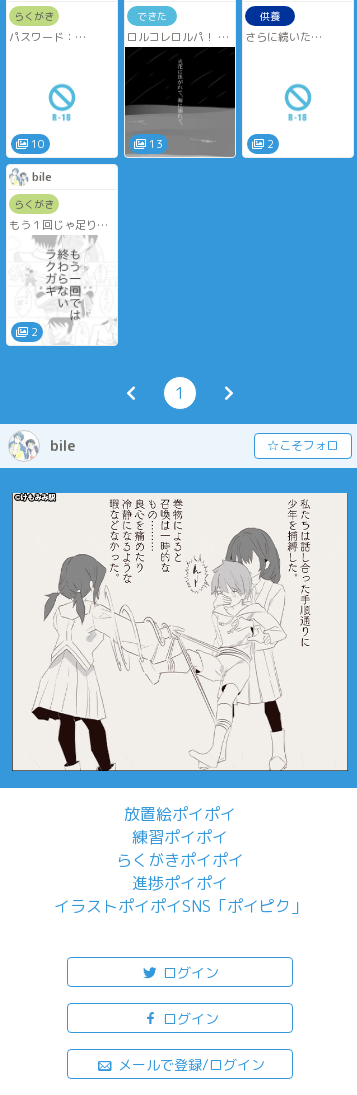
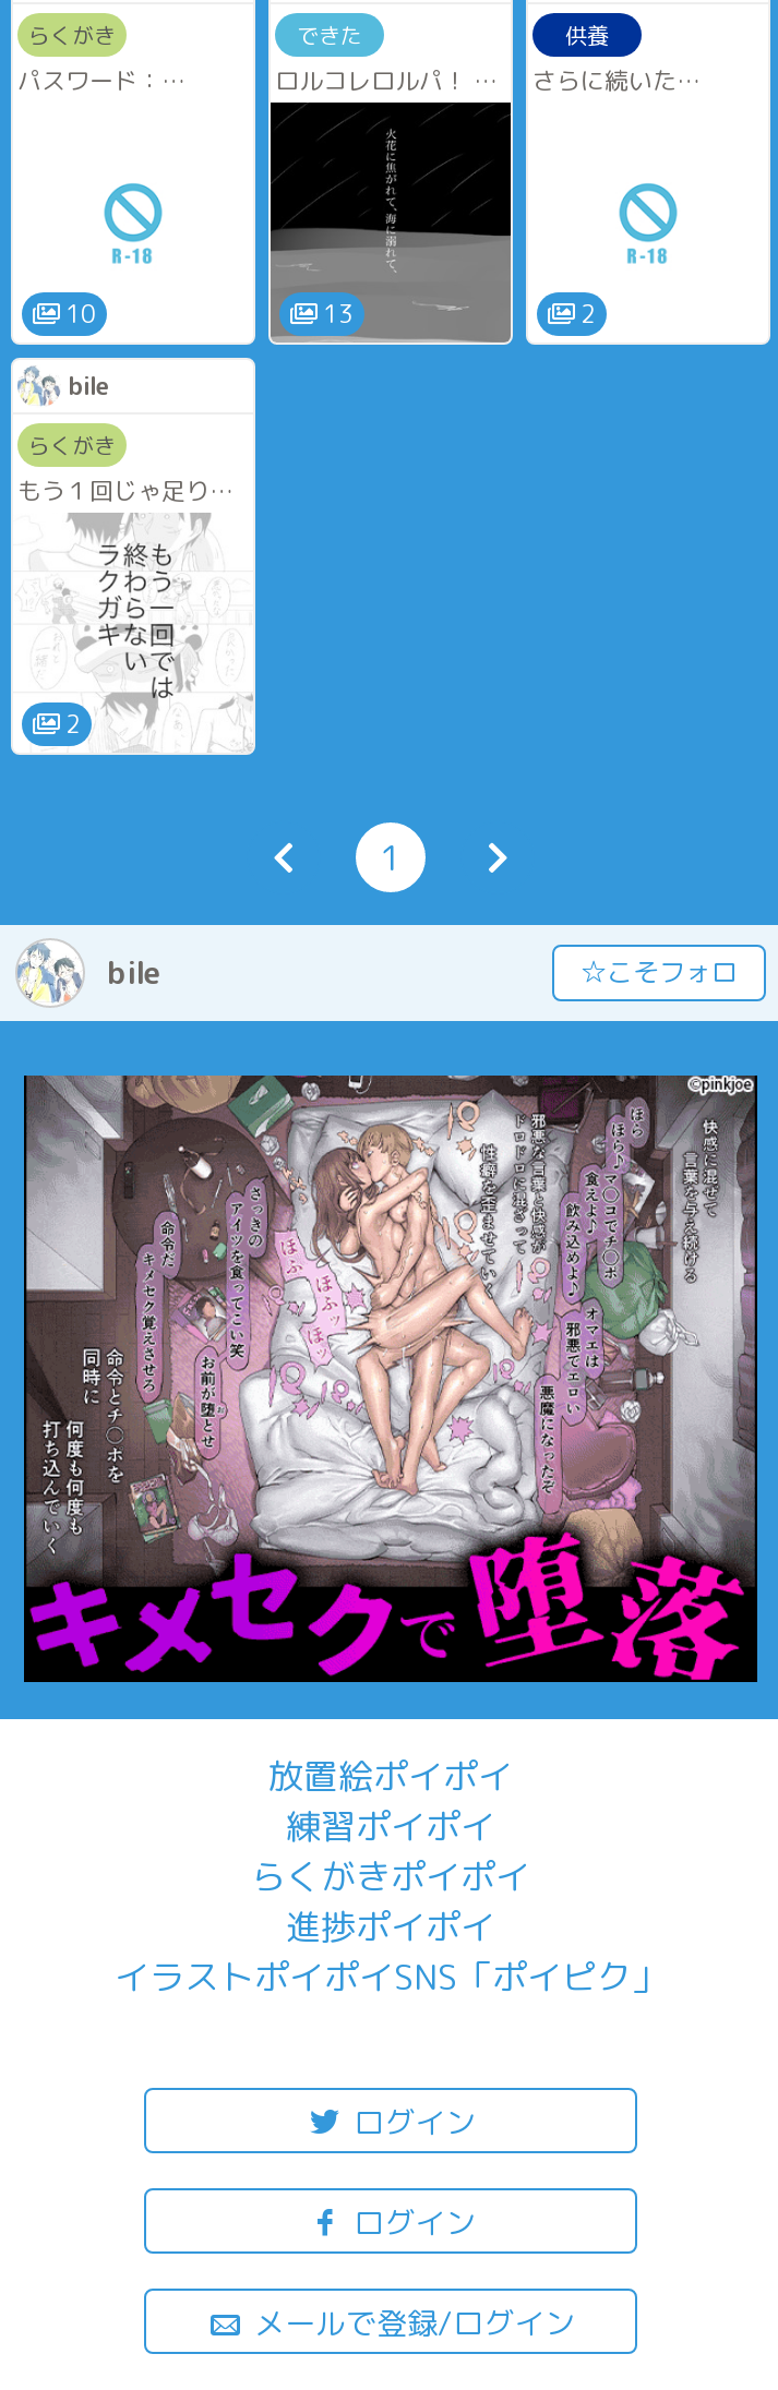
[12,492,348,771] [image] -> [22,1073,759,1684] [image]

